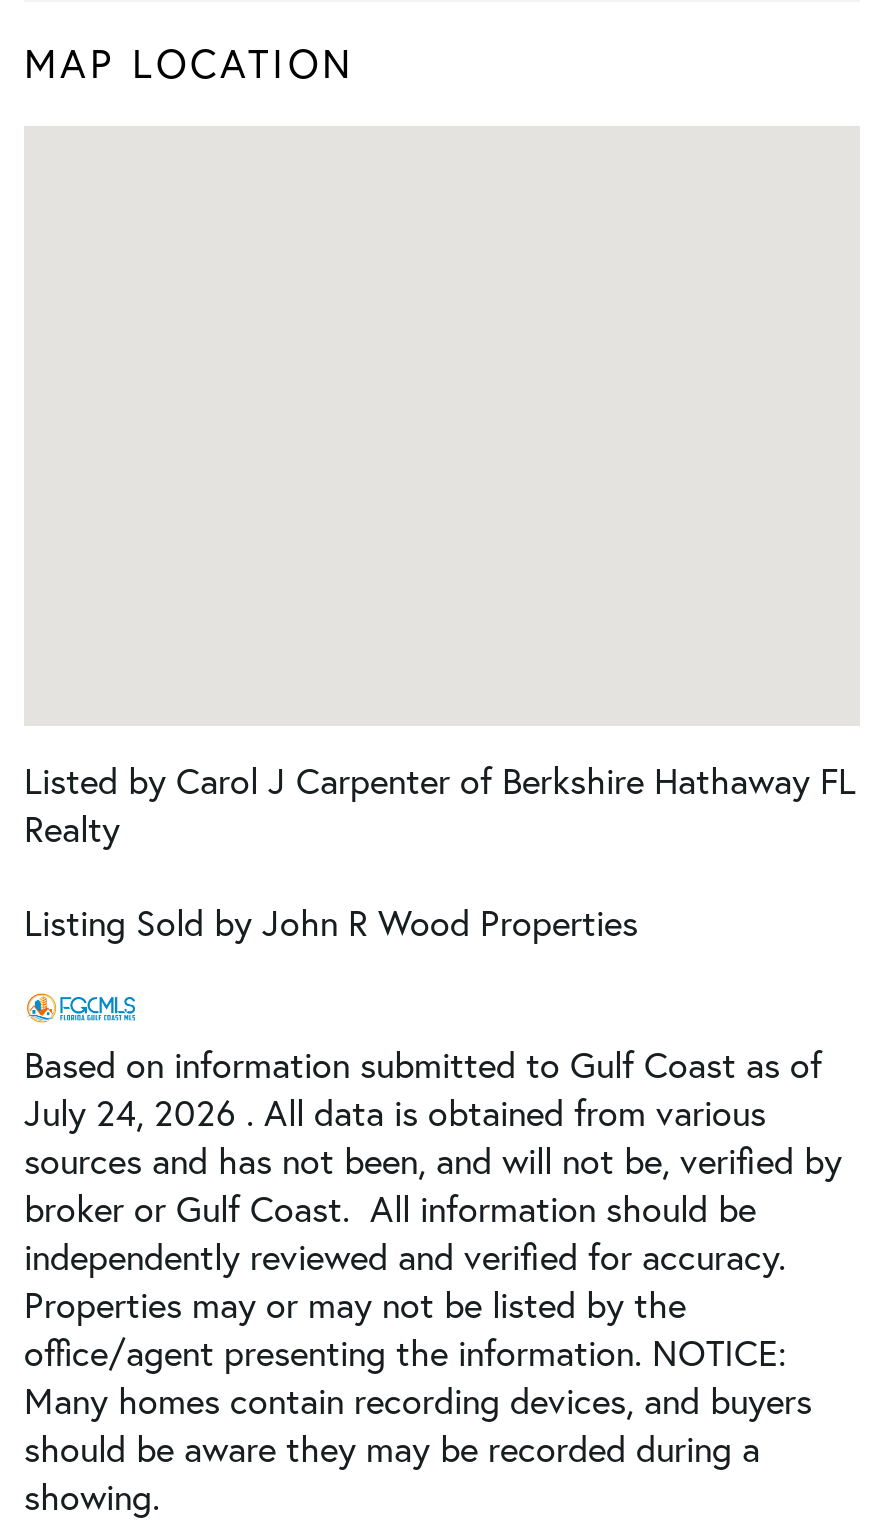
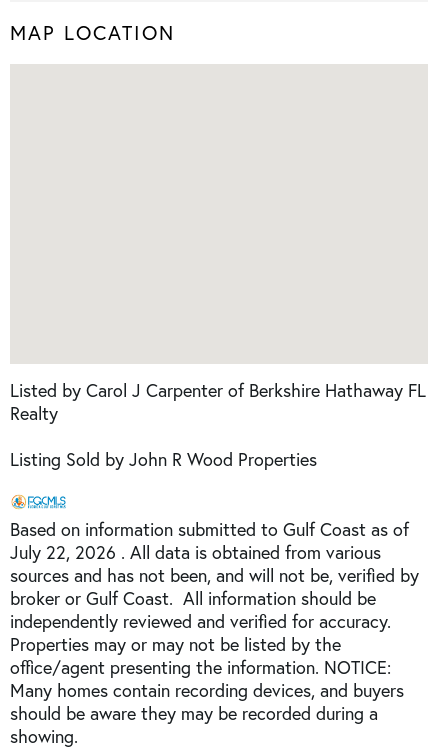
[24,1088,766,1136] July 24, 2026 . All data is obtained from various -> [10,541,381,564] July 22, 2026 . All data is obtained from various

